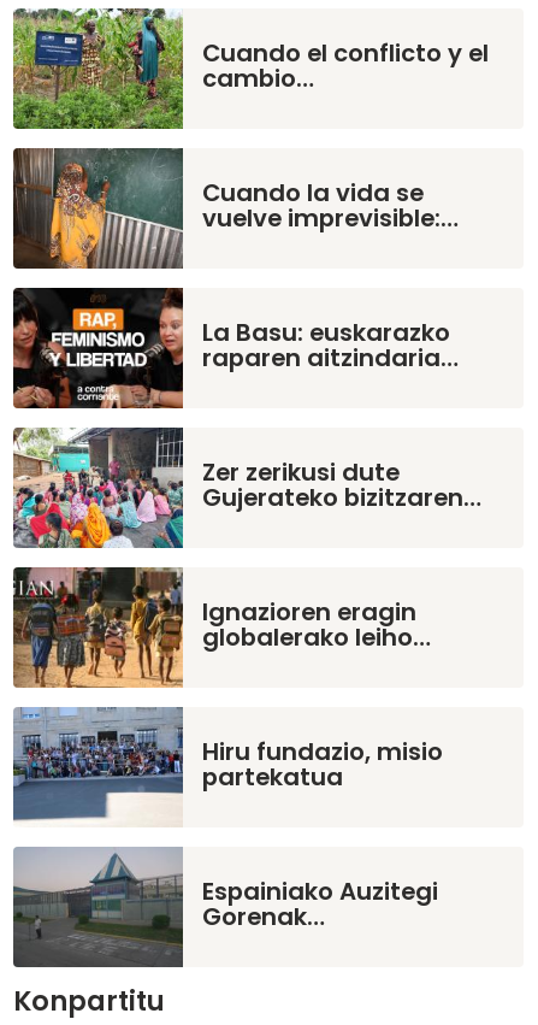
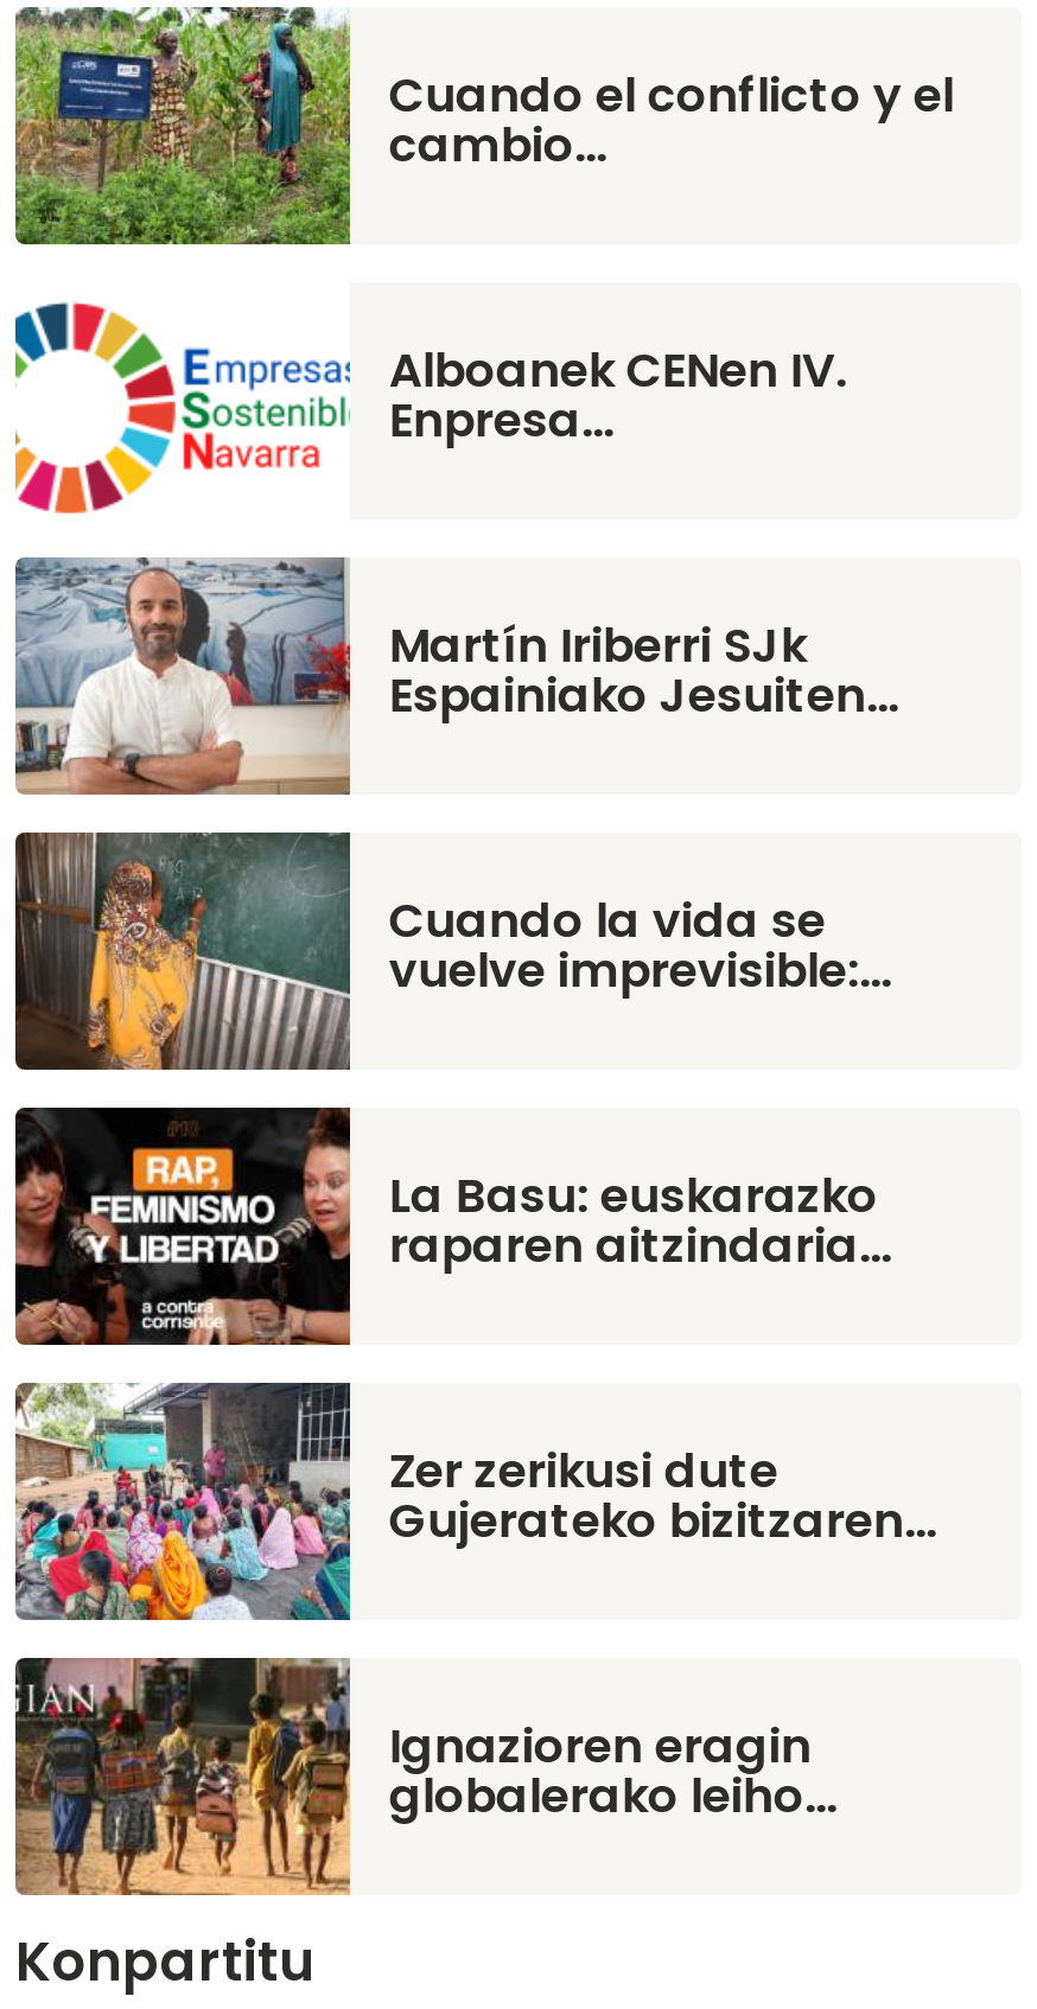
none -> [13,301,901,729] [image] | Alboanek CENen IV. | Enpresa… | Martín Iriberri SJk | Espainiako Jesuiten…
none -> [15,557,348,797] [image]
moved [12,146,482,655] -> [13,828,939,1830]: [image] | Cuando la vida se | vuelve imprevisible:… | ... | Ignazioren eragin | globalerako leiho…
[13,707,443,934] [image] | Hiru fundazio, misio | partekatua | Espainiako Auzitegi | Gorenak… -> none
[13,847,184,968] [image] -> none

